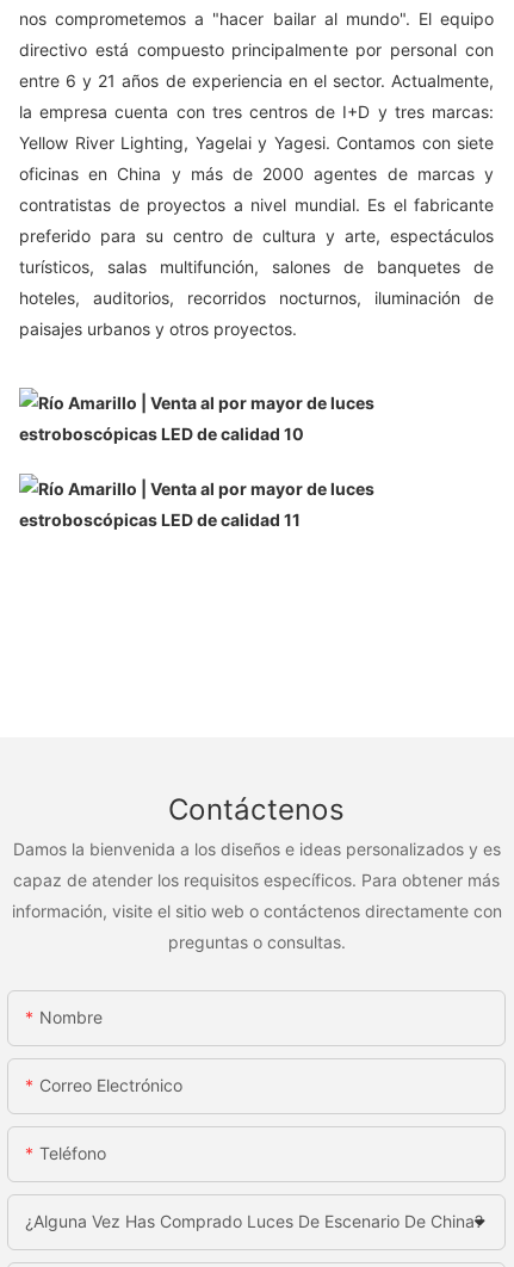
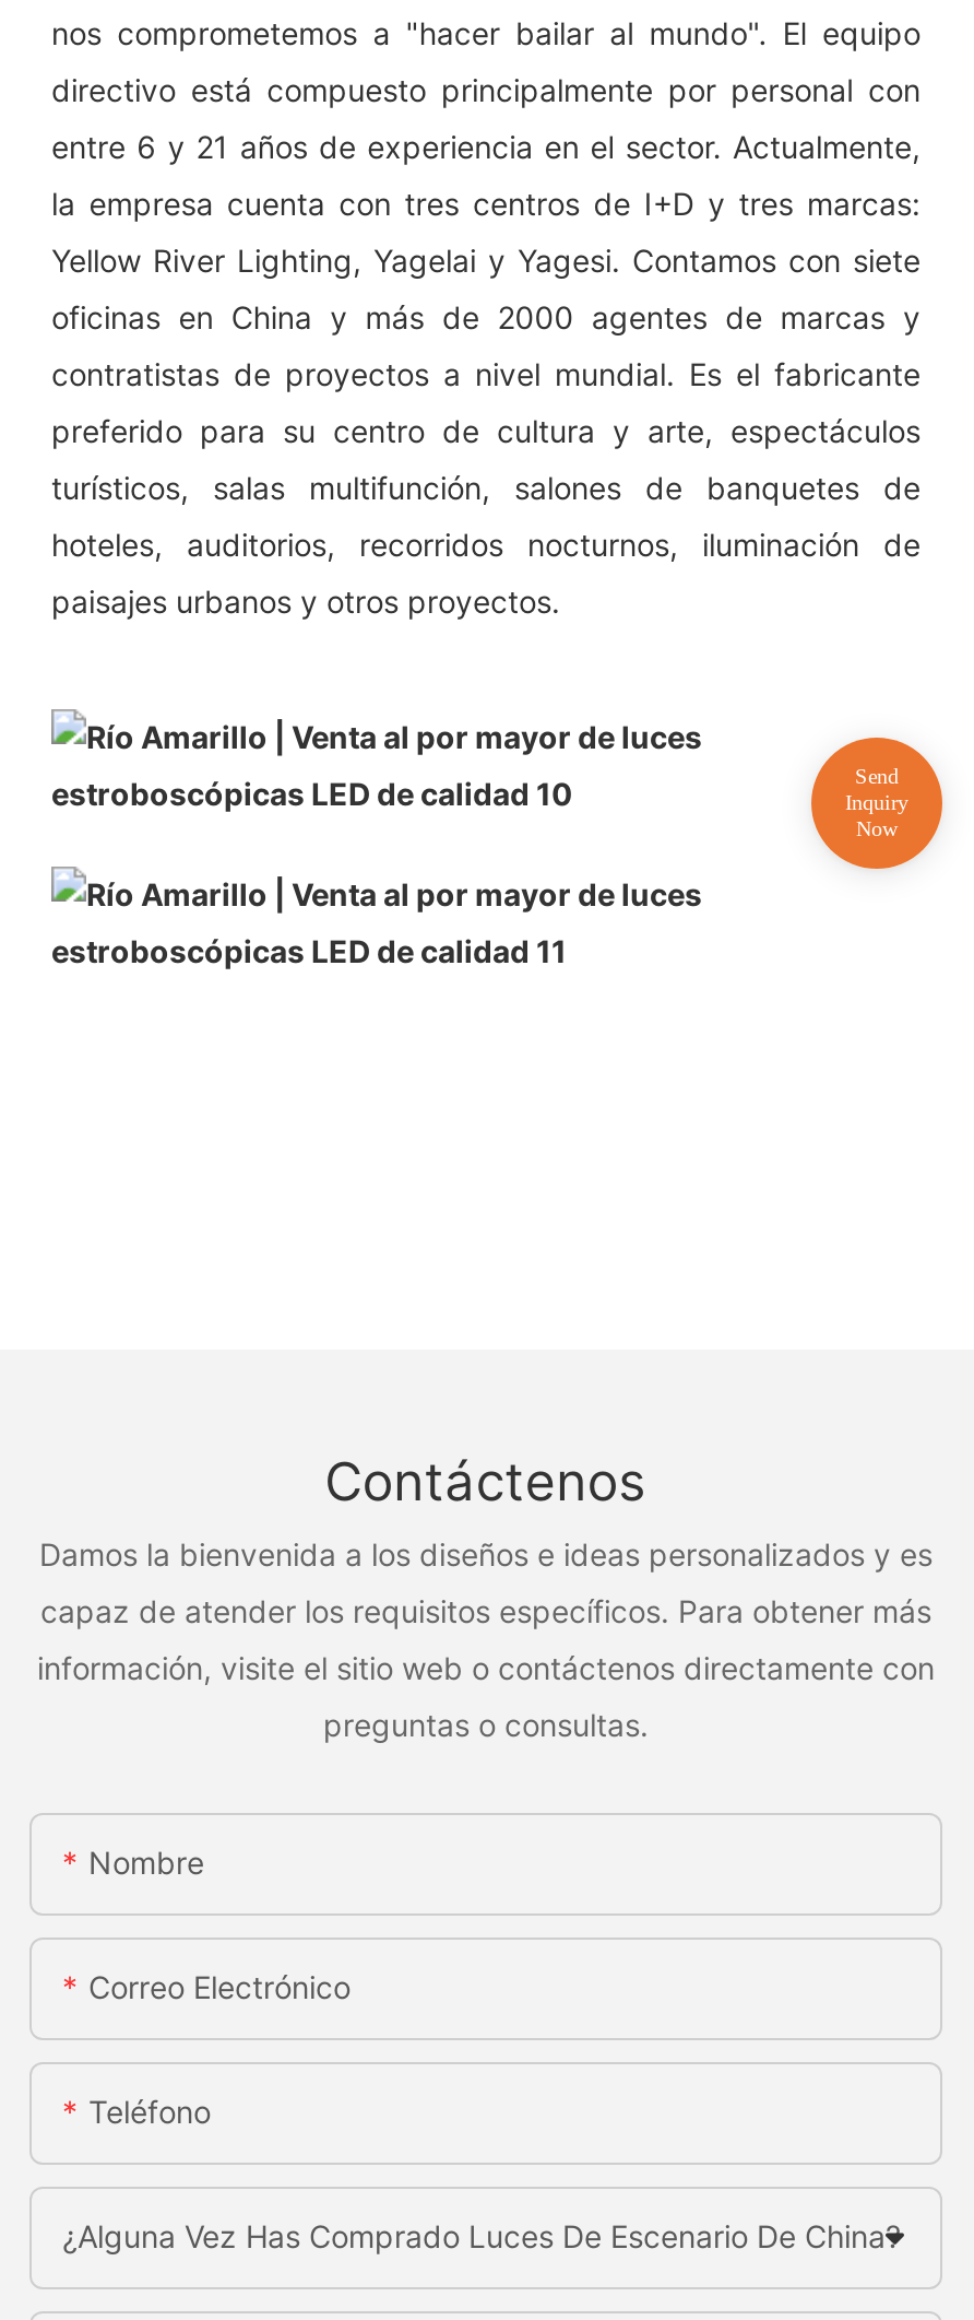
none -> [807,733,947,873] [image]

